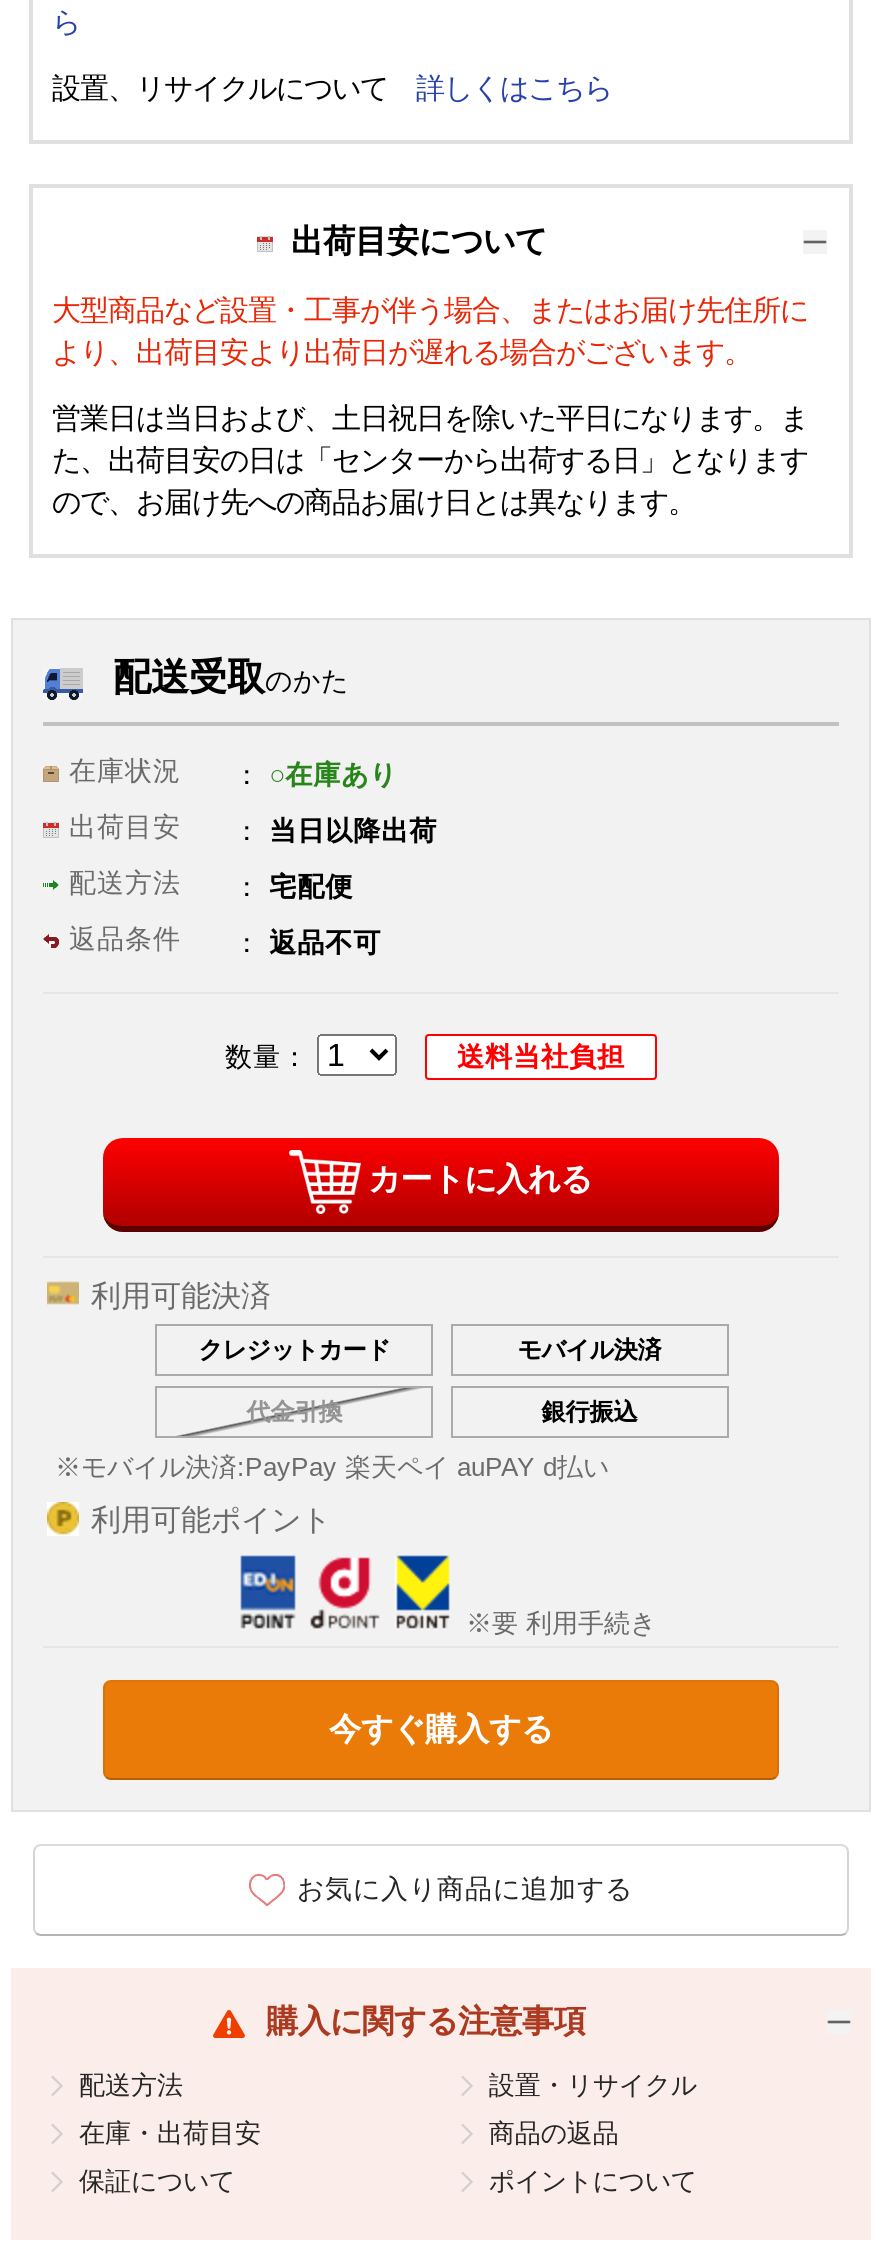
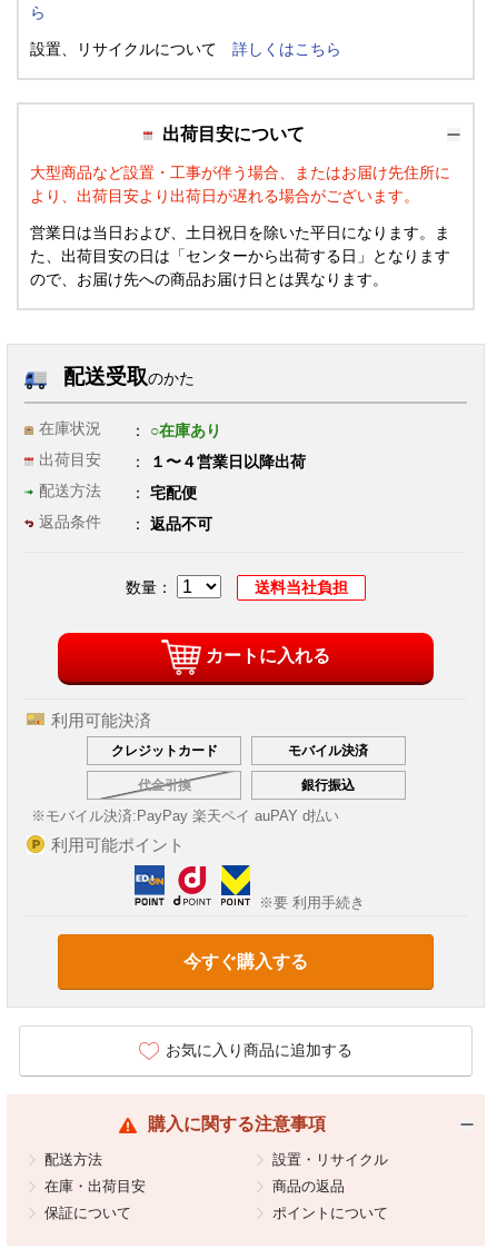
[261,817,437,847] 当日以降出荷 -> [146,454,306,471] １〜４営業日以降出荷

